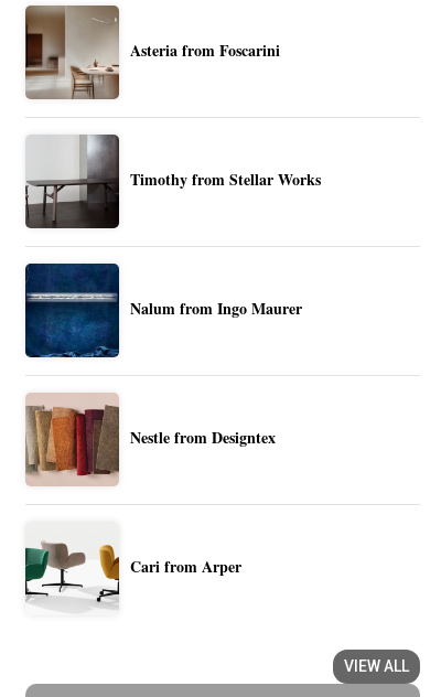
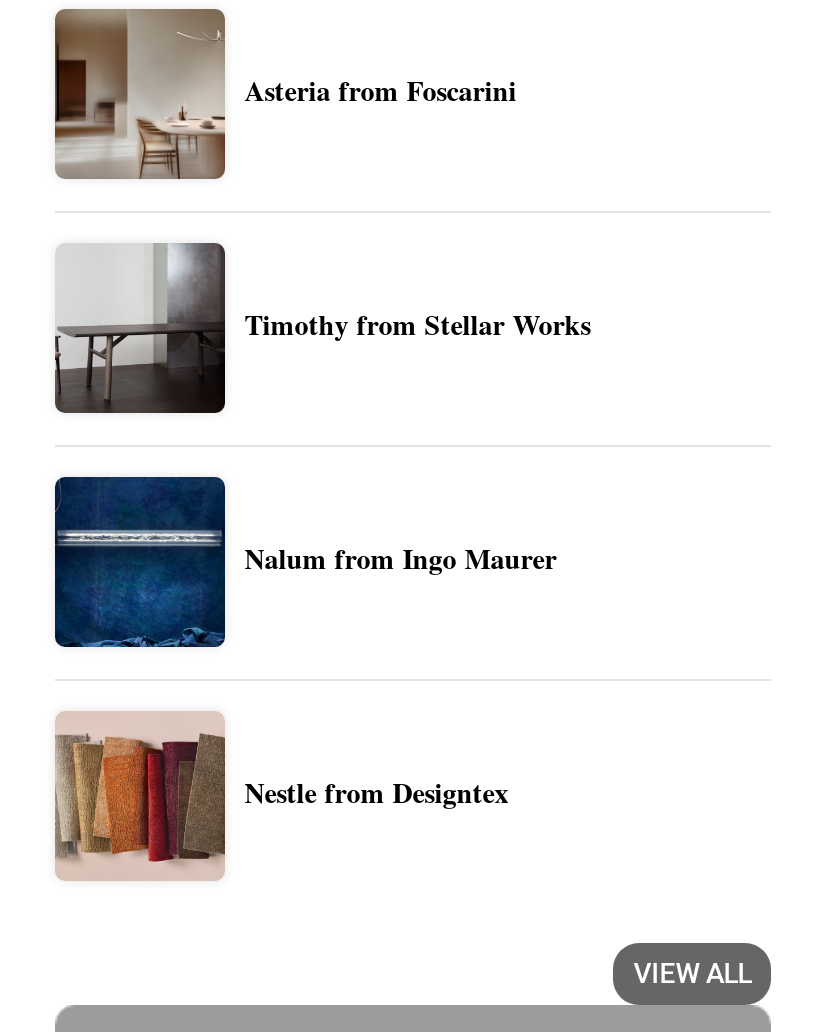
[24,539,241,614] [image] | Cari from Arper -> none

